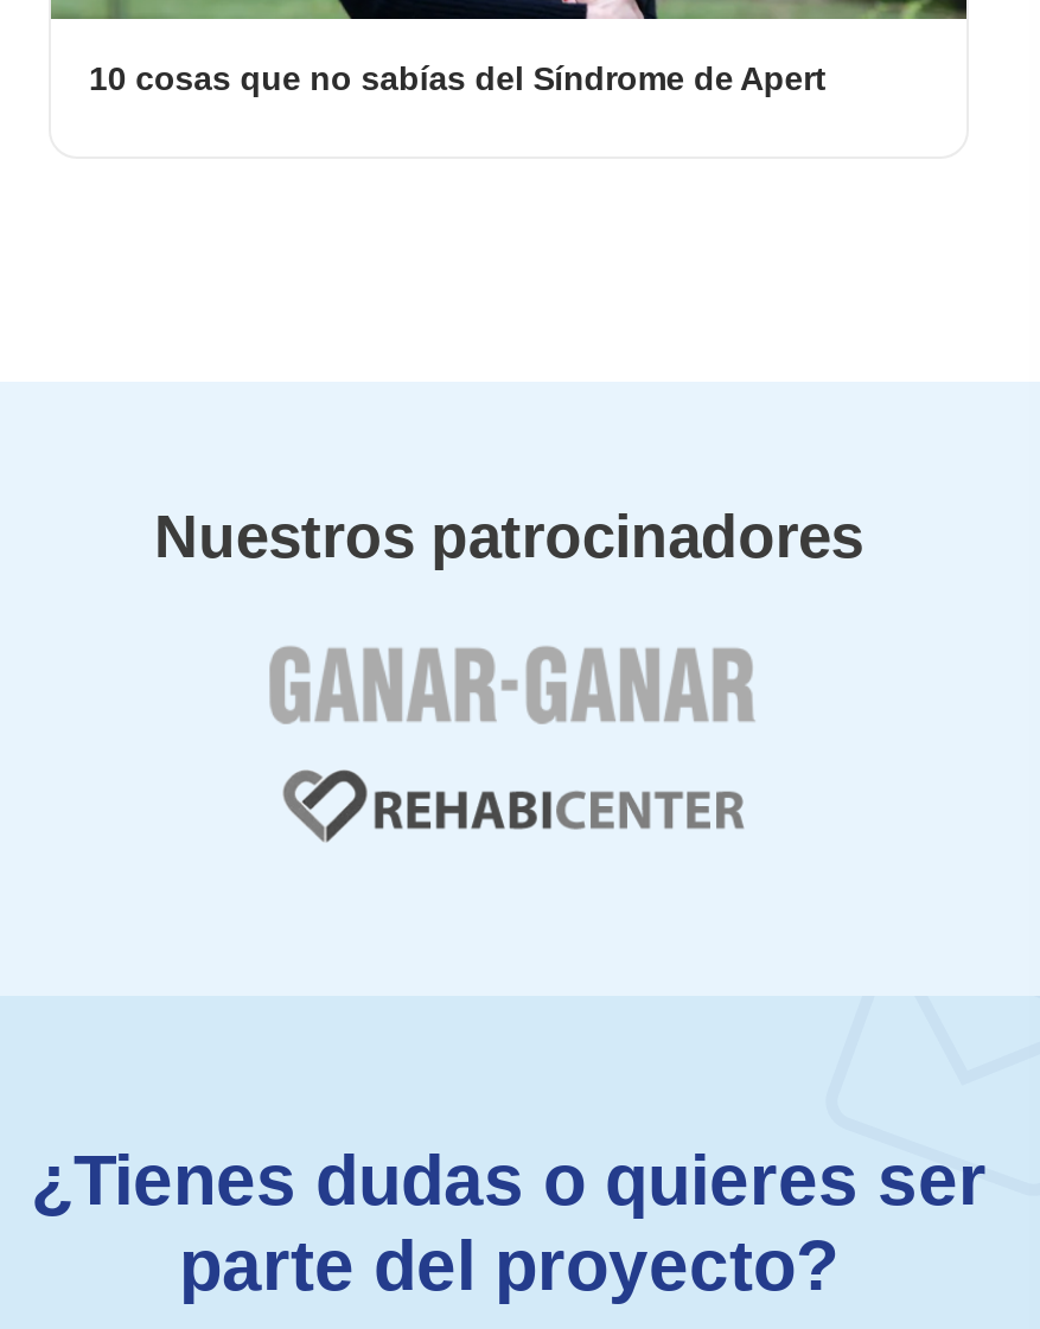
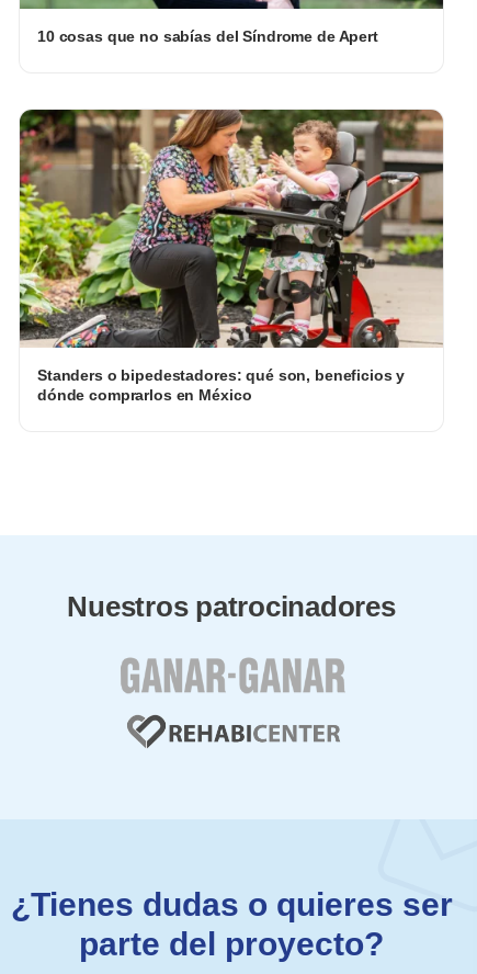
none -> [19,109,444,404] [image] | Standers o bipedestadores: qué son, beneficios y | dónde comprarlos en México

